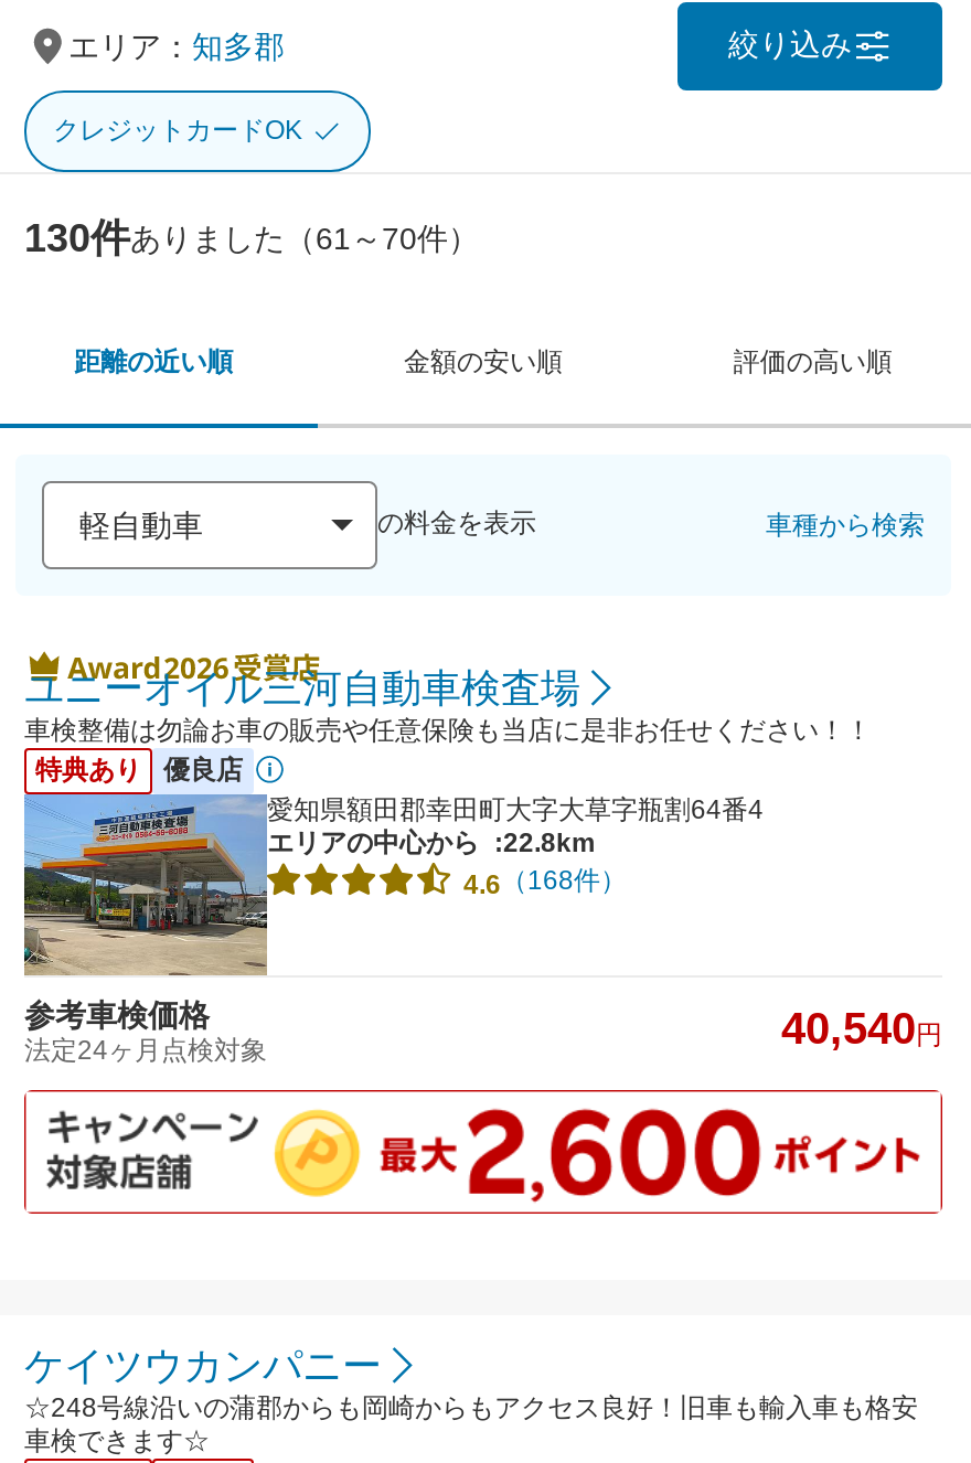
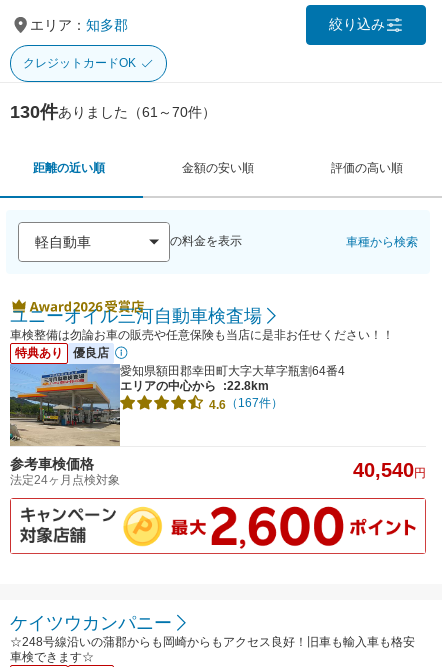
[463,864,627,899] 4.6（168件） -> [209,396,283,412] 4.6（167件）

